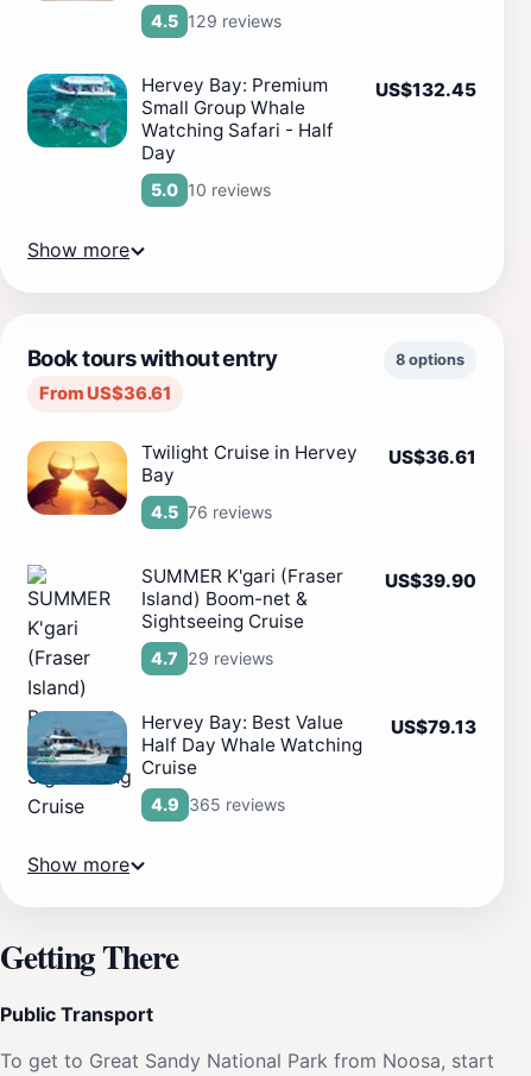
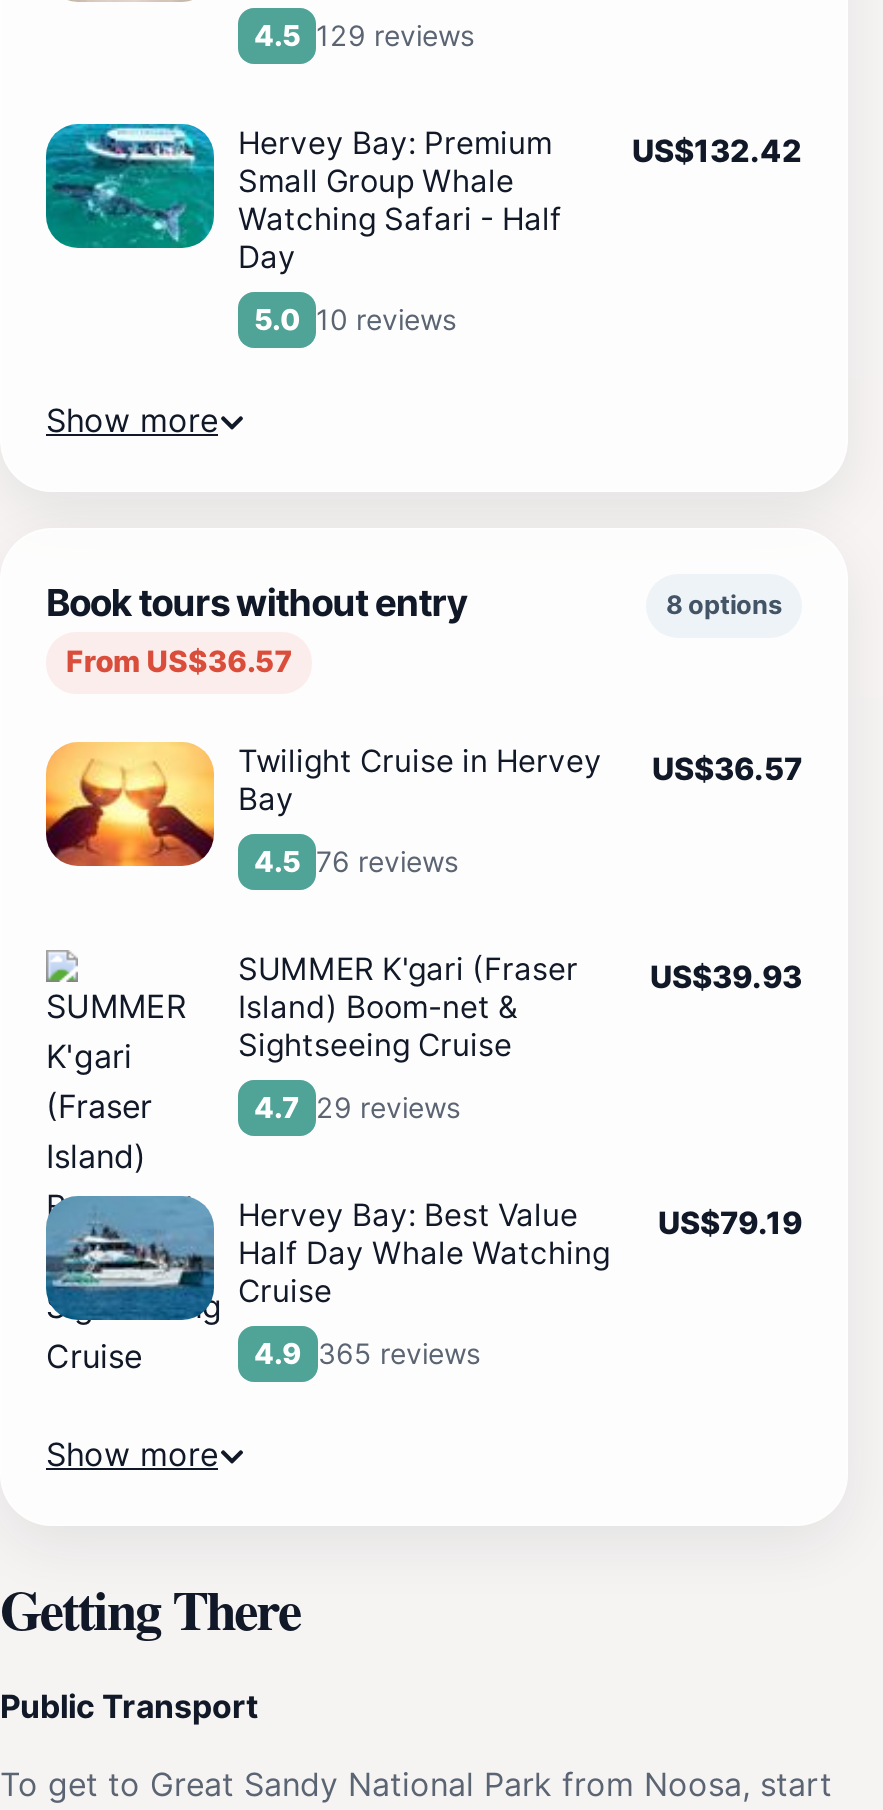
[375,78,476,101] US$132.45 -> [632,131,802,169] US$132.42
[39,382,171,404] From US$36.61 -> [66,643,292,679] From US$36.57
[141,441,476,468] Twilight Cruise in Hervey US$36.61 -> [238,741,802,787] Twilight Cruise in Hervey US$36.57
[141,564,476,592] SUMMER K'gari (Fraser US$39.90 -> [238,949,802,995] SUMMER K'gari (Fraser US$39.93
[391,715,476,738] US$79.13 -> [658,1203,802,1241] US$79.19

